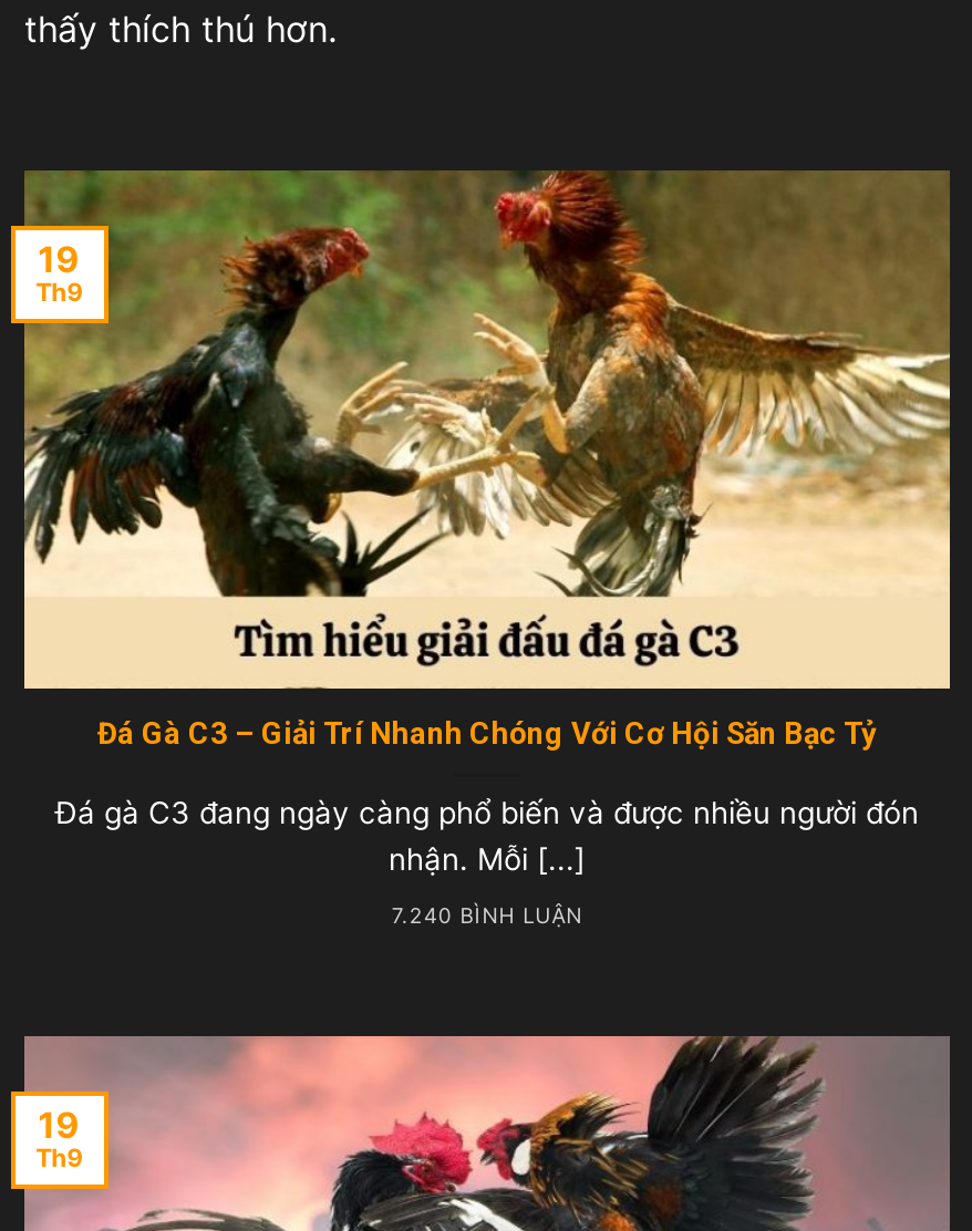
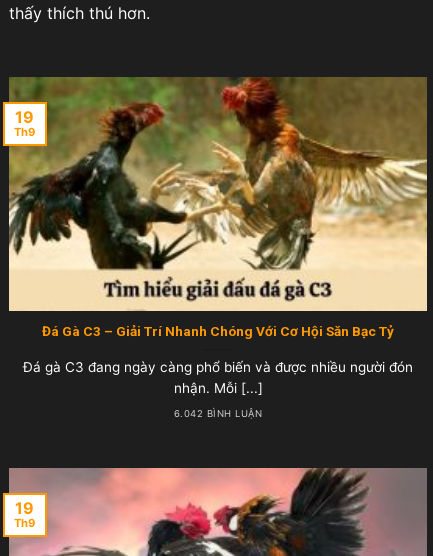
[392,903,583,927] 7.240 BÌNH LUẬN -> [174,408,262,419] 6.042 BÌNH LUẬN

